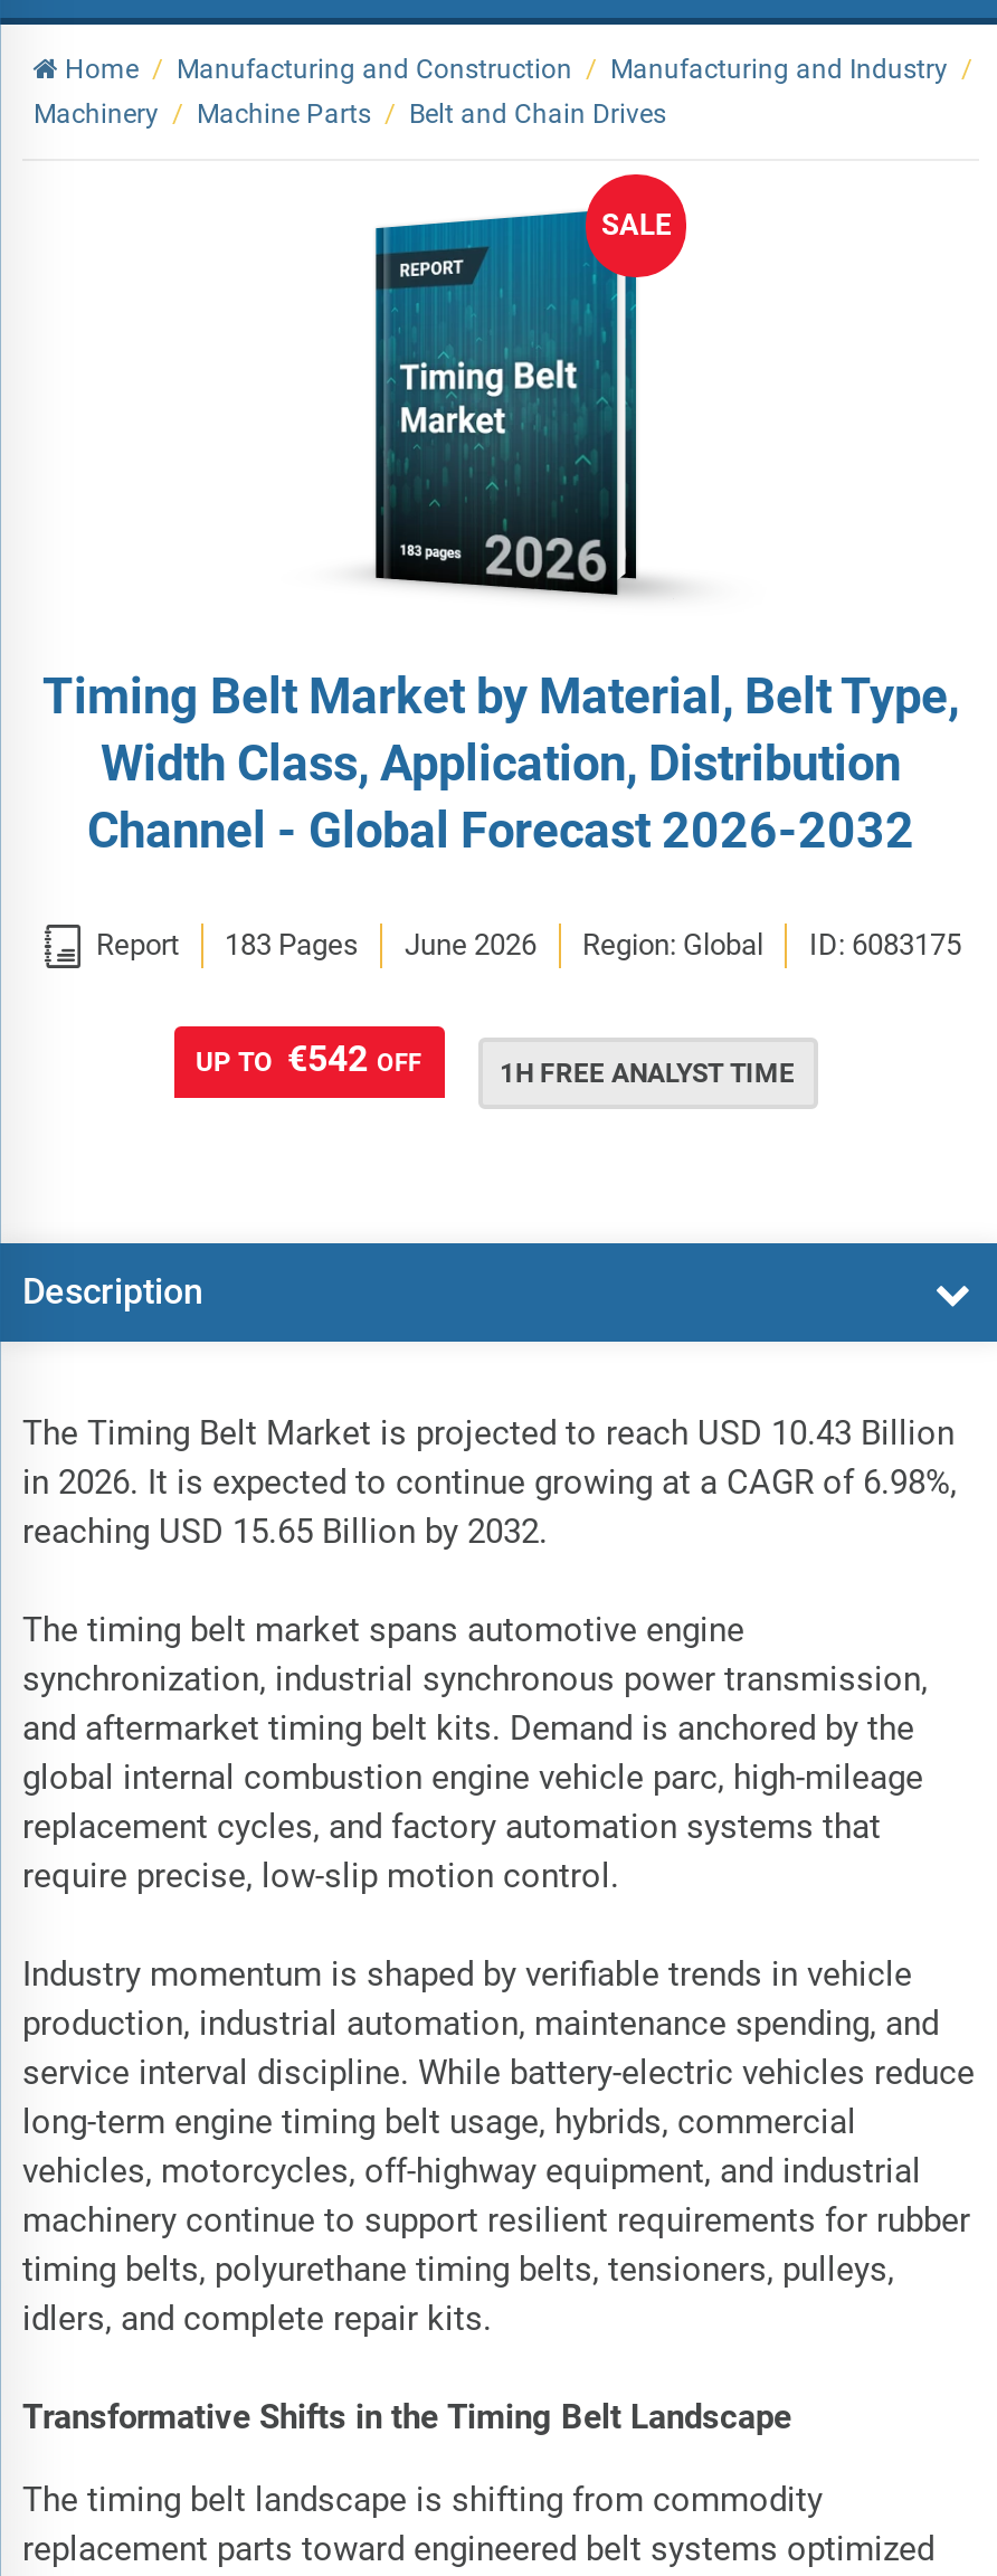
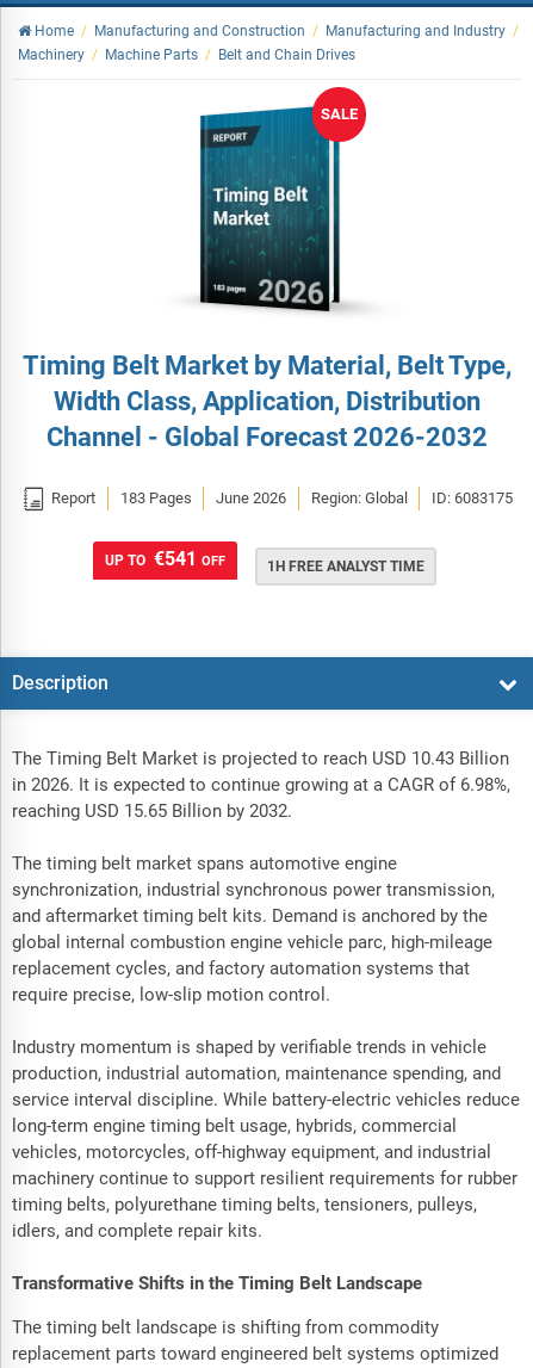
[196,1037,421,1079] UP TO €542 OFF -> [104,547,225,570] UP TO €541 OFF

